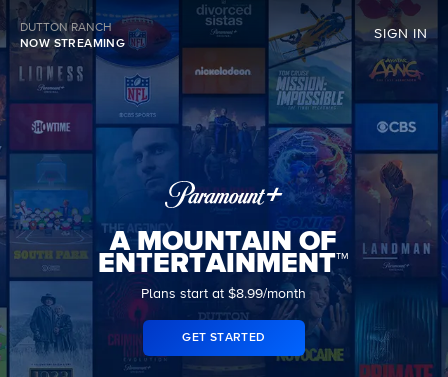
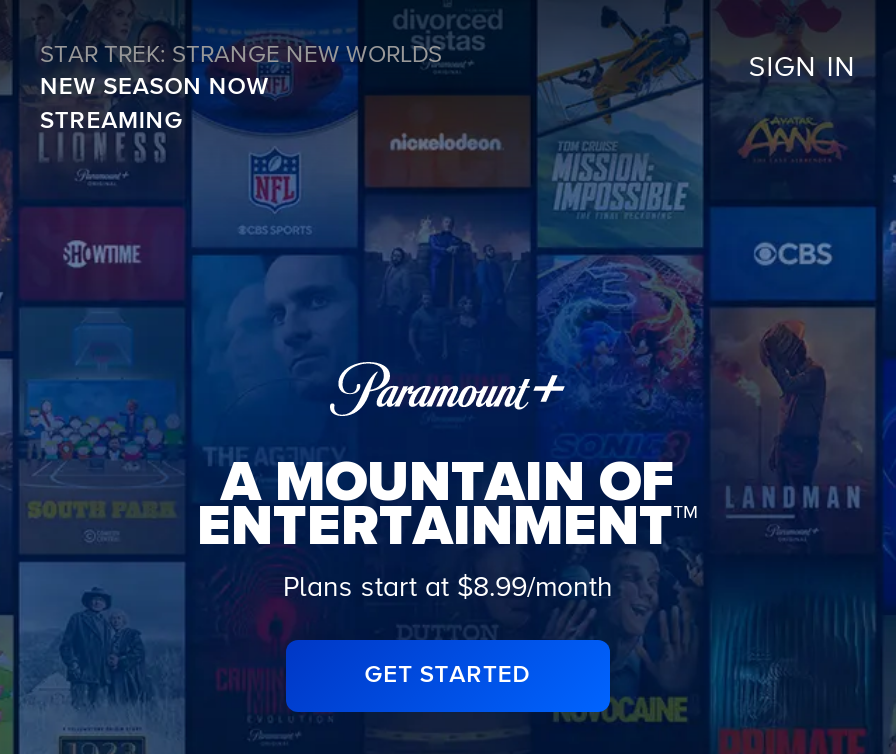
[20,22,125,50] DUTTON RANCH | NOW STREAMING -> [40,44,442,134] STAR TREK: STRANGE NEW WORLDS | NEW SEASON NOW | STREAMING

